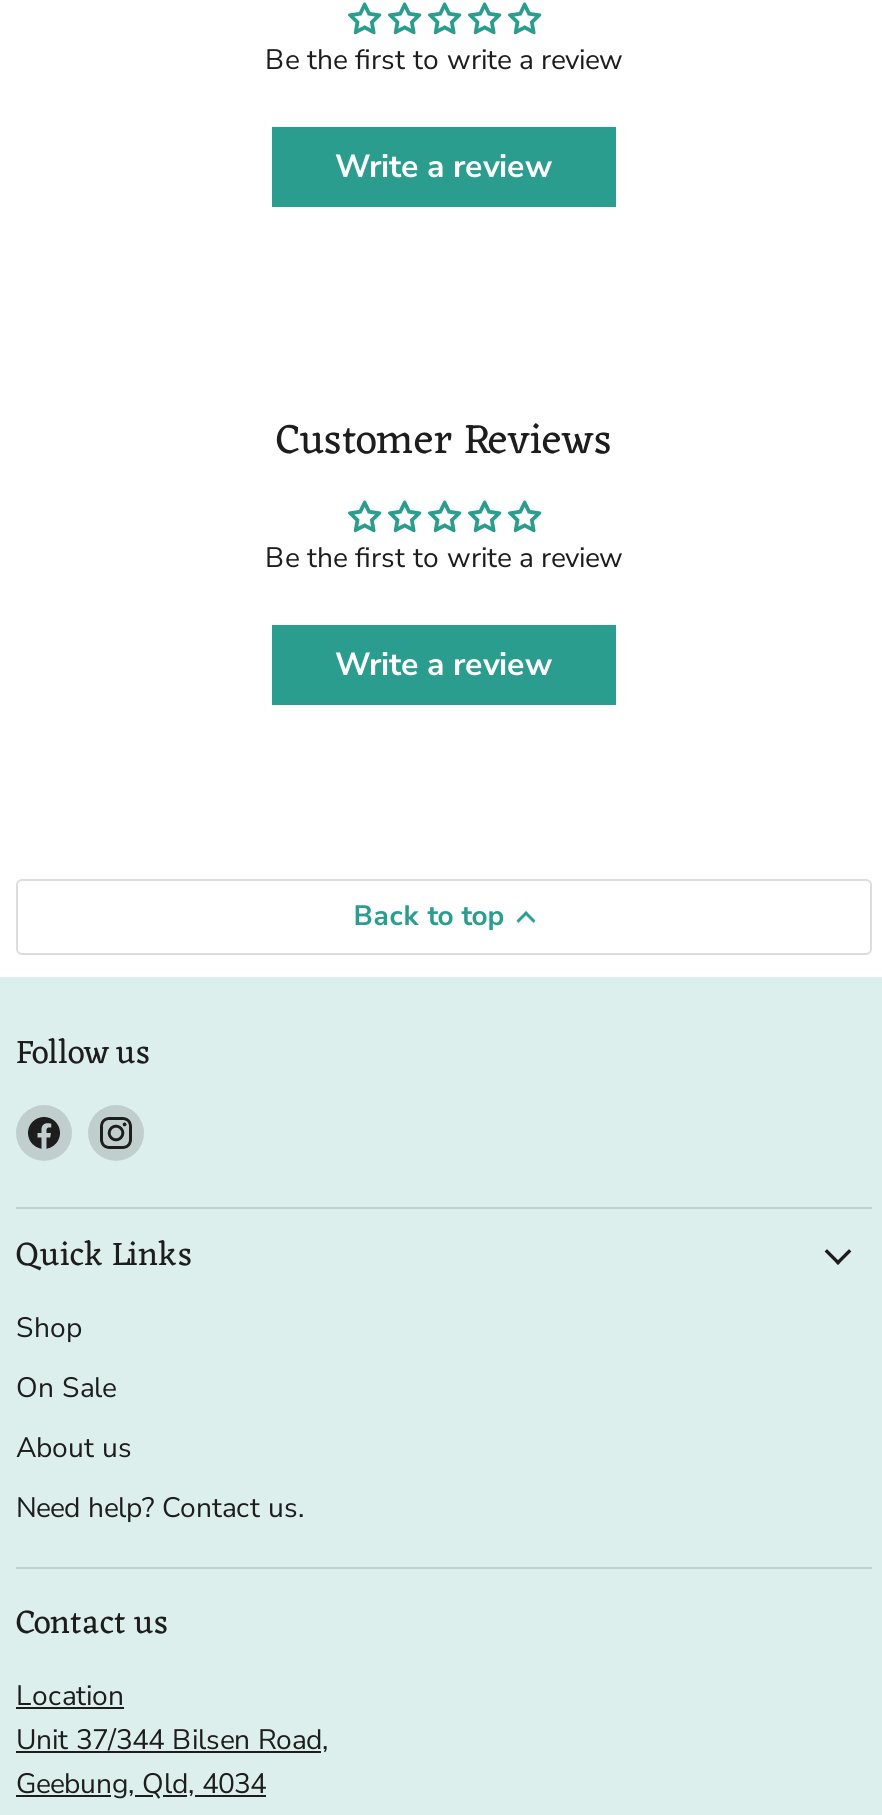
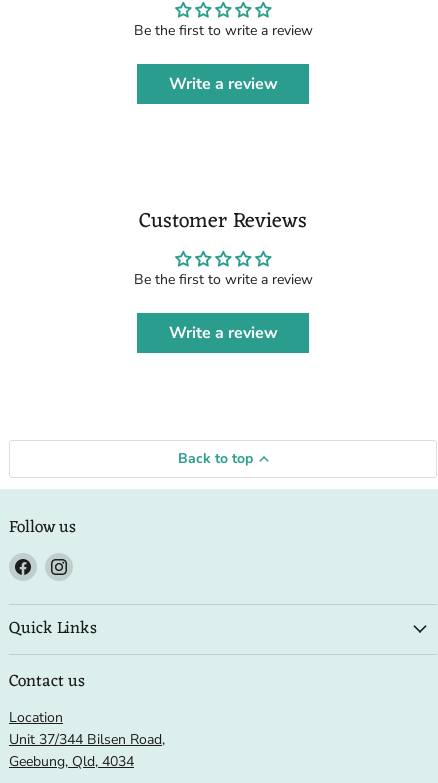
[16,1308,304,1526] Shop | On Sale | About us | Need help? Contact us. -> none

